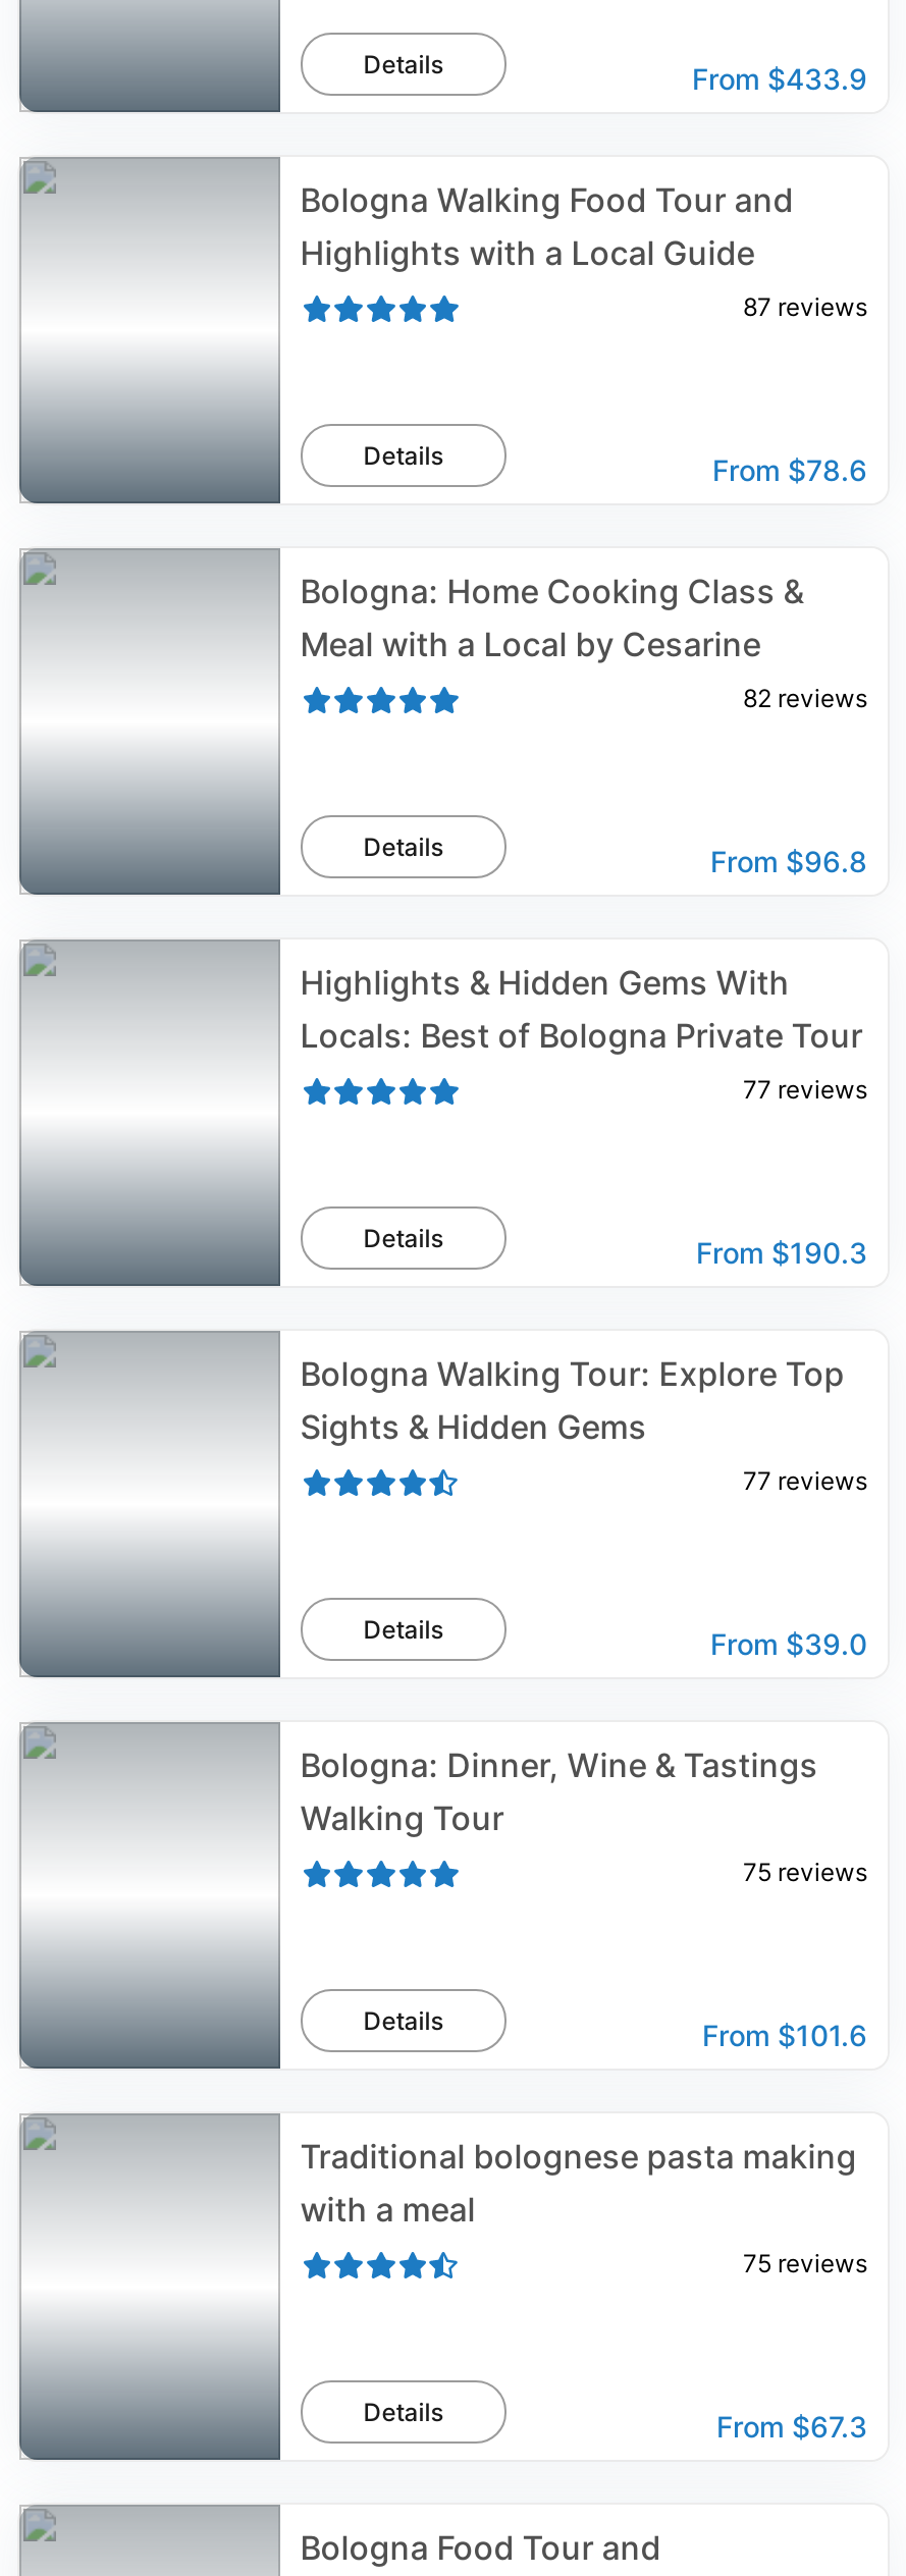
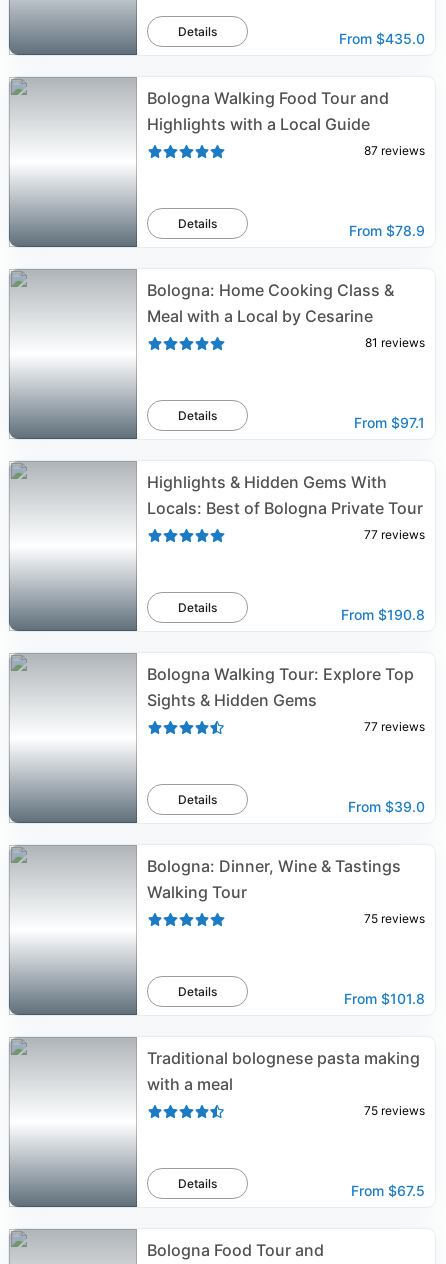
[692,61,867,96] From $433.9 -> [339,30,425,47] From $435.0
[712,452,867,487] From $78.6 -> [349,222,425,239] From $78.9
[743,683,867,713] 82 reviews -> [365,335,425,350] 81 reviews
[710,844,867,878] From $96.8 -> [354,414,425,431] From $97.1
[696,1235,867,1270] From $190.3 -> [341,606,425,623] From $190.8
[702,2018,867,2052] From $101.6 -> [344,990,425,1007] From $101.8
[716,2409,867,2444] From $67.3 -> [351,1182,425,1199] From $67.5

